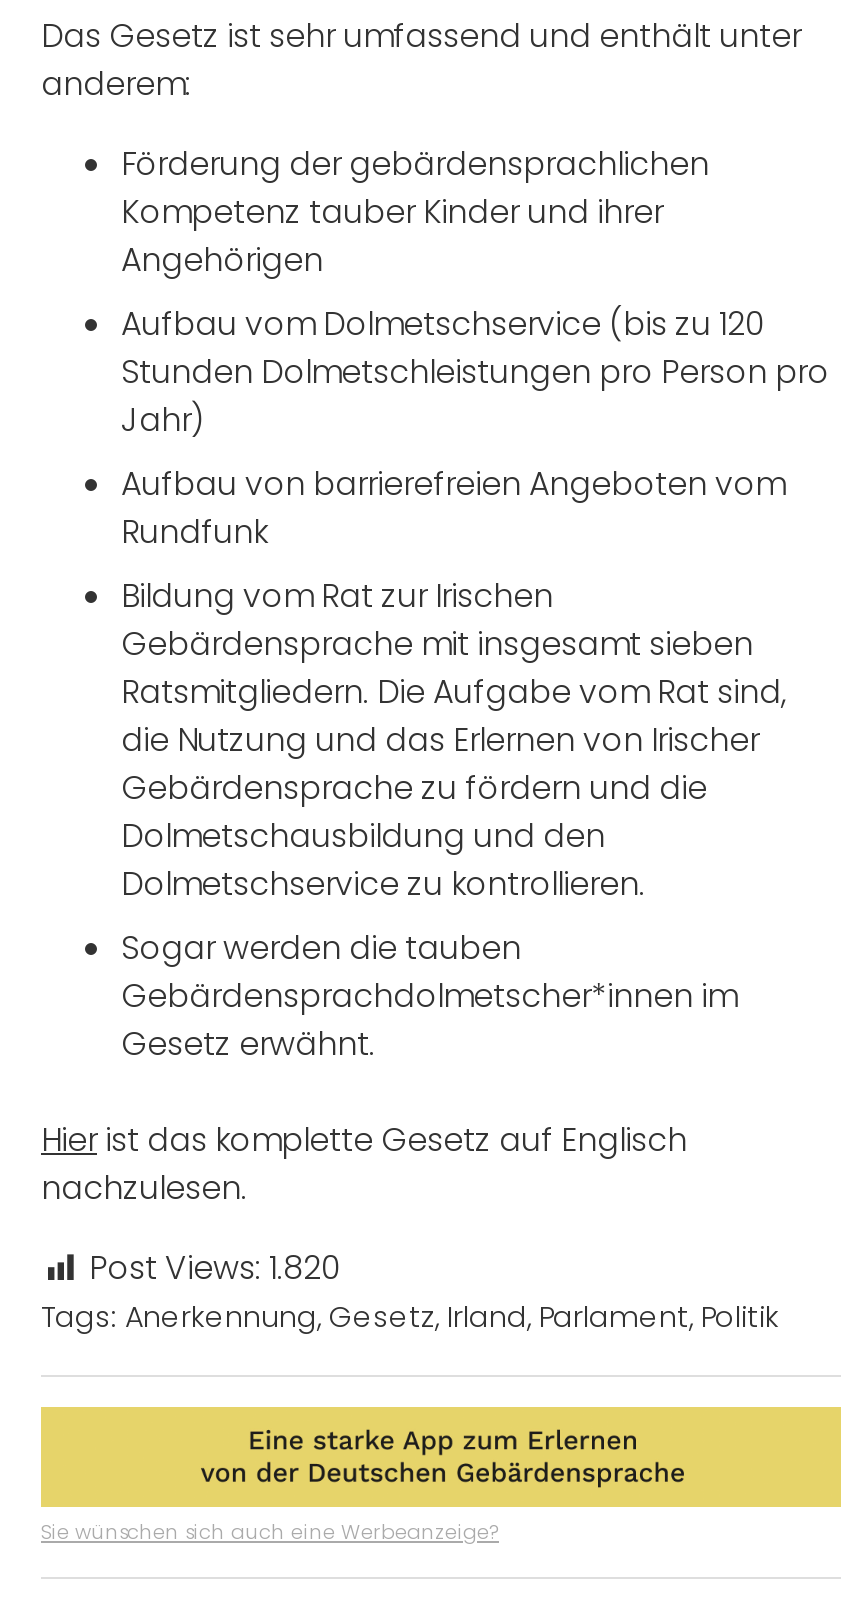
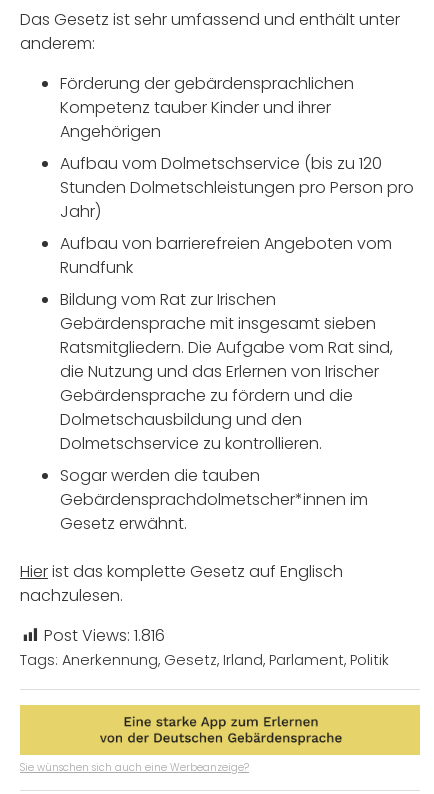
[89,1246,341,1292] Post Views: 1.820 -> [44,624,165,647] Post Views: 1.816

